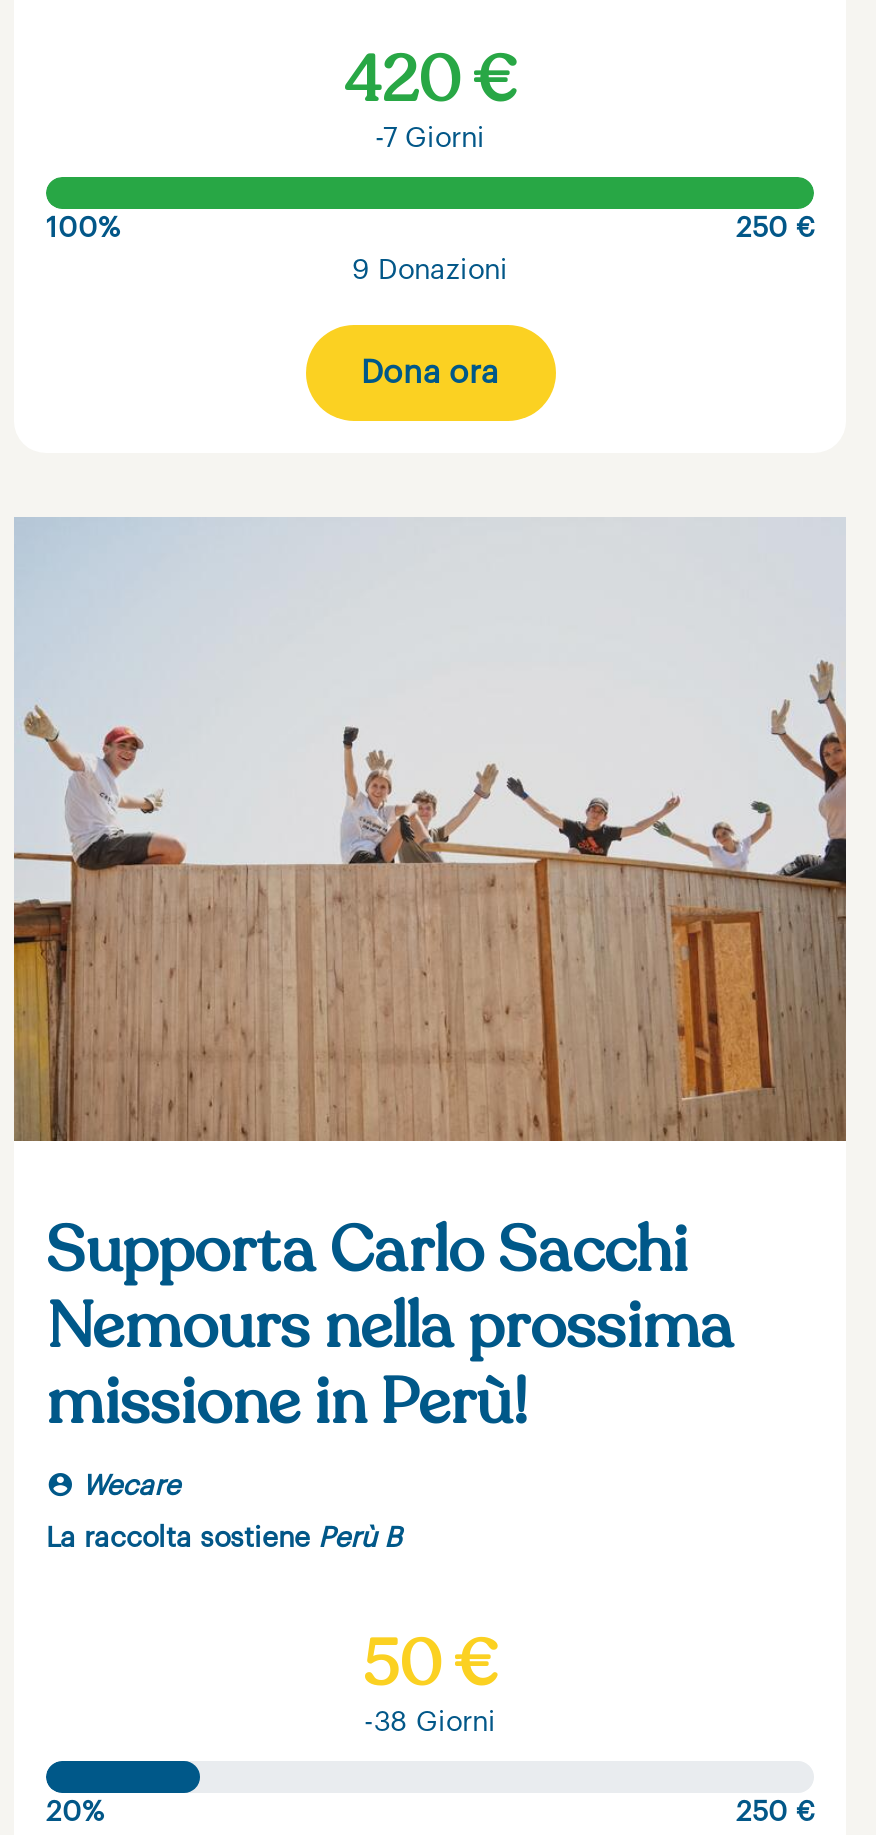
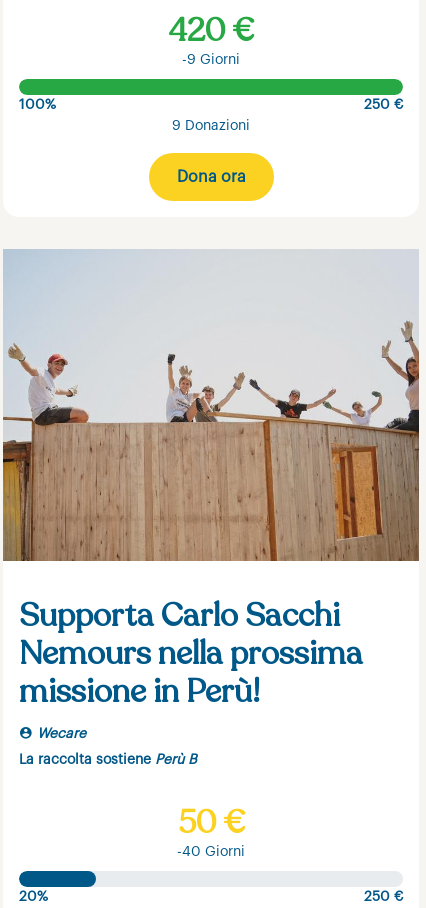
[375,125,485,153] -7 Giorni -> [182,53,240,67] -9 Giorni
[364,1709,496,1737] -38 Giorni -> [177,845,245,859] -40 Giorni

